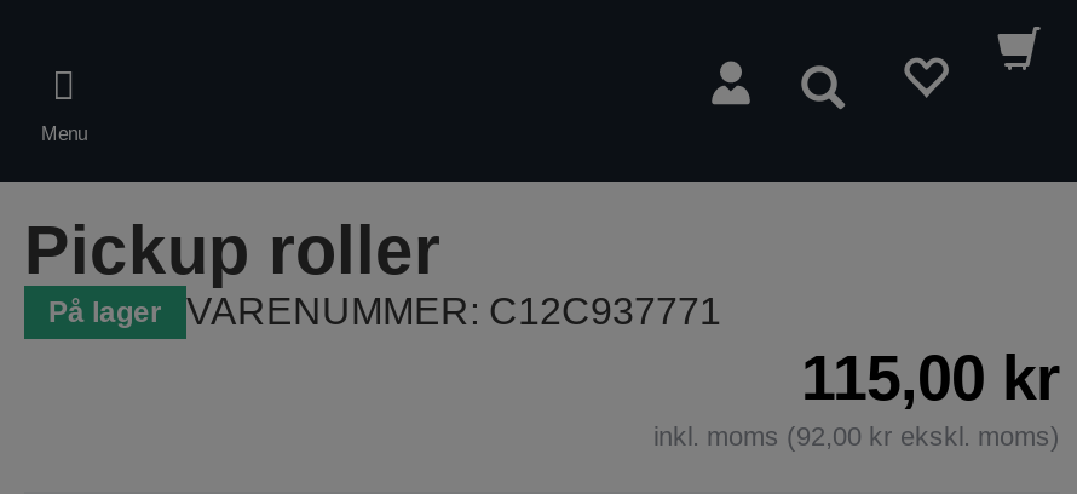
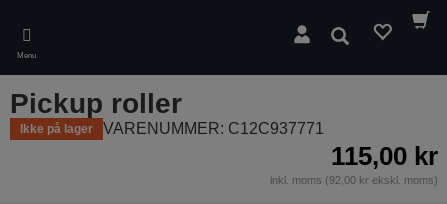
[48,295,162,329] På lager -> [20,122,93,136] Ikke på lager

